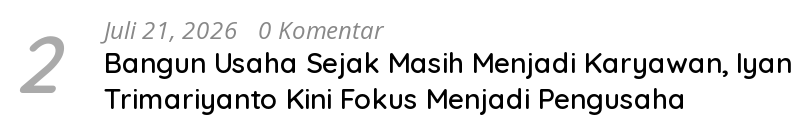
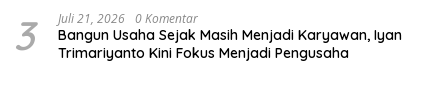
[14,13,792,117] 2 Juli 21, 2026 0 Komentar Bangun Usaha Sejak Masih Menjadi Karyawan, Iyan Trimariyanto Kini Fokus Menjadi Pengusaha -> [13,10,402,62] 3 Juli 21, 2026 0 Komentar Bangun Usaha Sejak Masih Menjadi Karyawan, Iyan Trimariyanto Kini Fokus Menjadi Pengusaha

